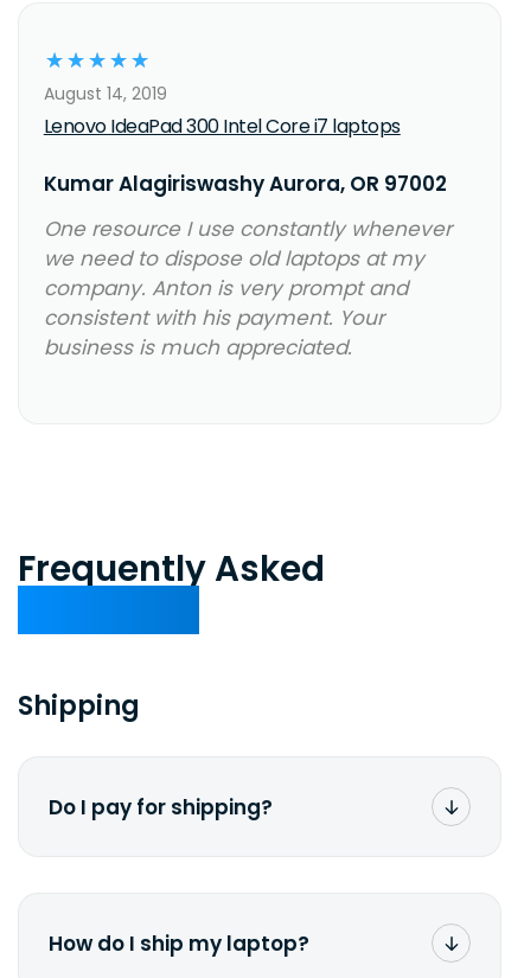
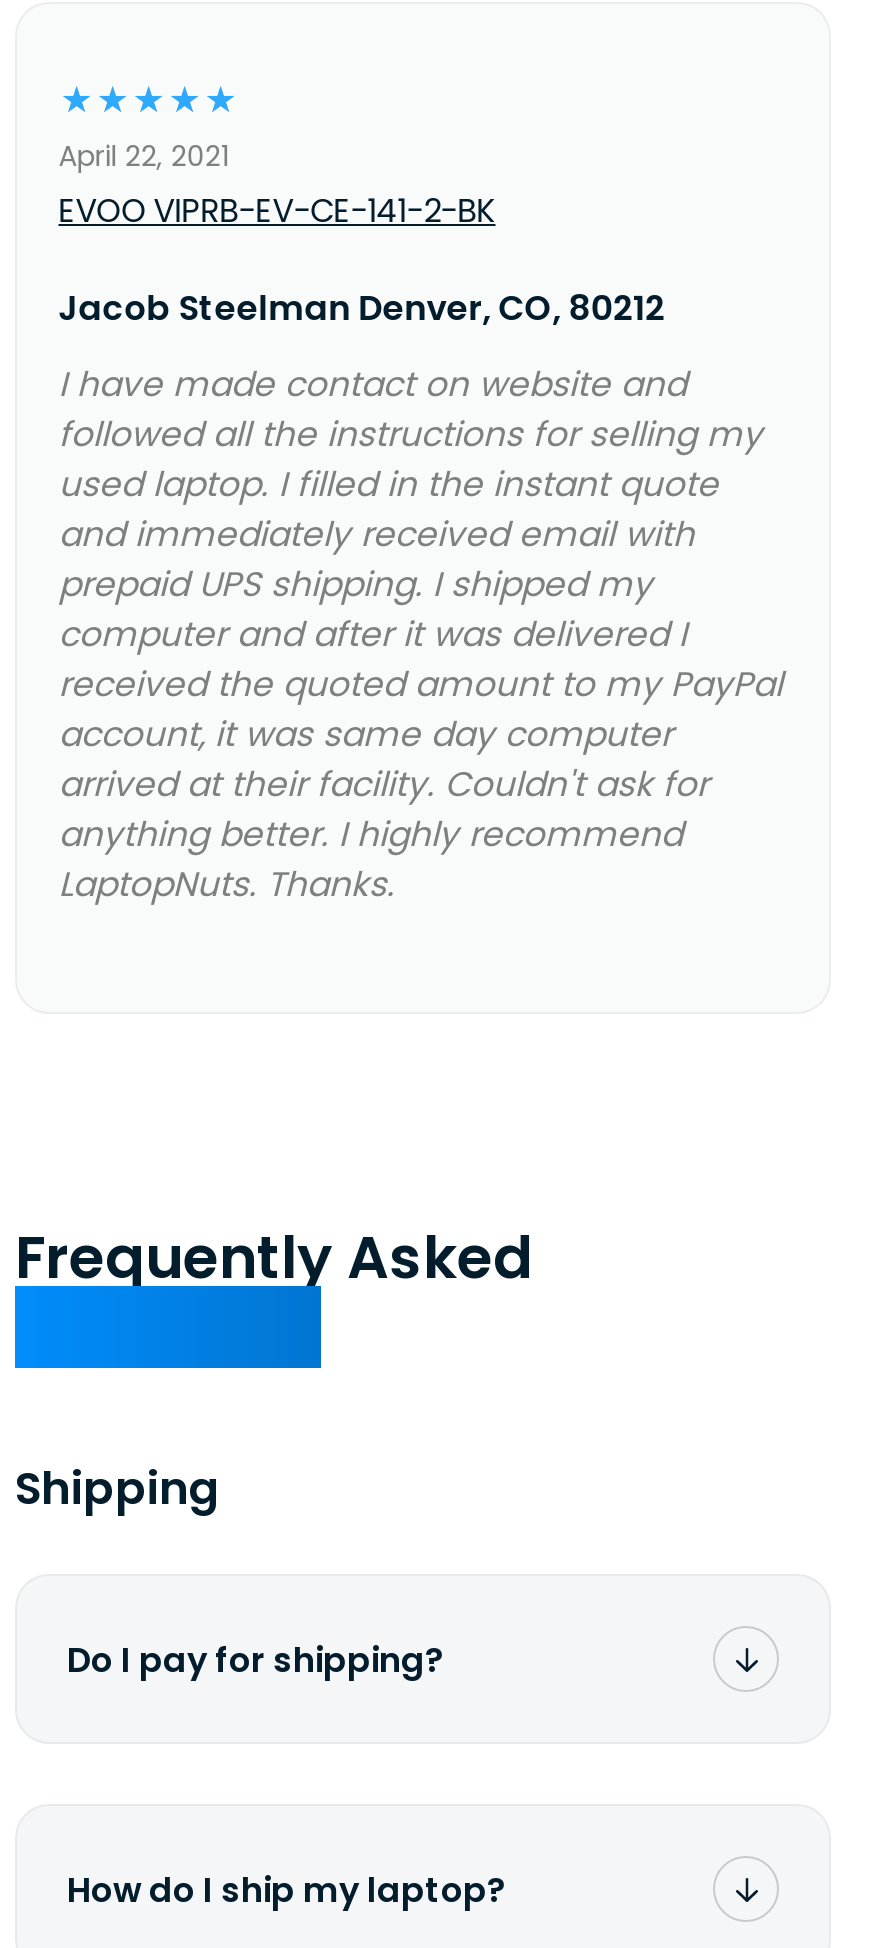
[44,82,167,106] August 14, 2019 -> [59,137,229,177] April 22, 2021
[44,113,400,140] Lenovo IdeaPad 300 Intel Core i7 laptops -> [59,189,495,235] EVOO VIPRB-EV-CE-141-2-BK
[44,170,447,198] Kumar Alagiriswashy Aurora, OR 97002 -> [59,285,665,333] Jacob Steelman Denver, CO, 80212
[44,215,451,362] One resource I use constantly whenever | we need to dispose old laptops at my | company. Anton is very prompt and | consistent with his payment. Your | business is much appreciated. -> [59,361,783,909] I have made contact on website and | followed all the instructions for selling my | used laptop. I filled in the instant quote | and immediately received email with | prepaid UPS shipping. I shipped my | computer and after it was delivered I | received the quoted amount to my PayPal | account, it was same day computer | arrived at their facility. Couldn't ask for | anything better. I highly recommend | LaptopNuts. Thanks.

